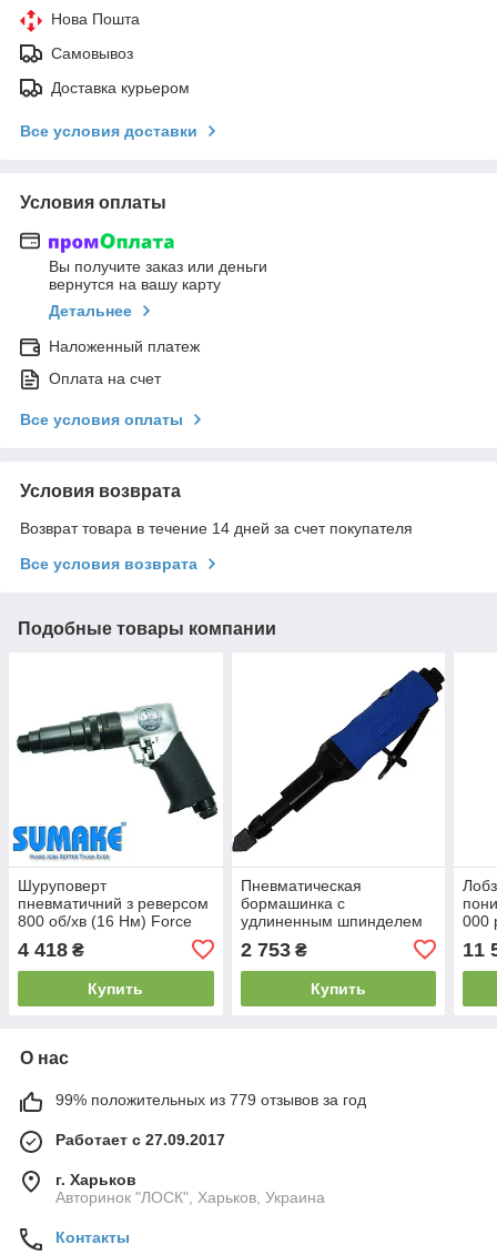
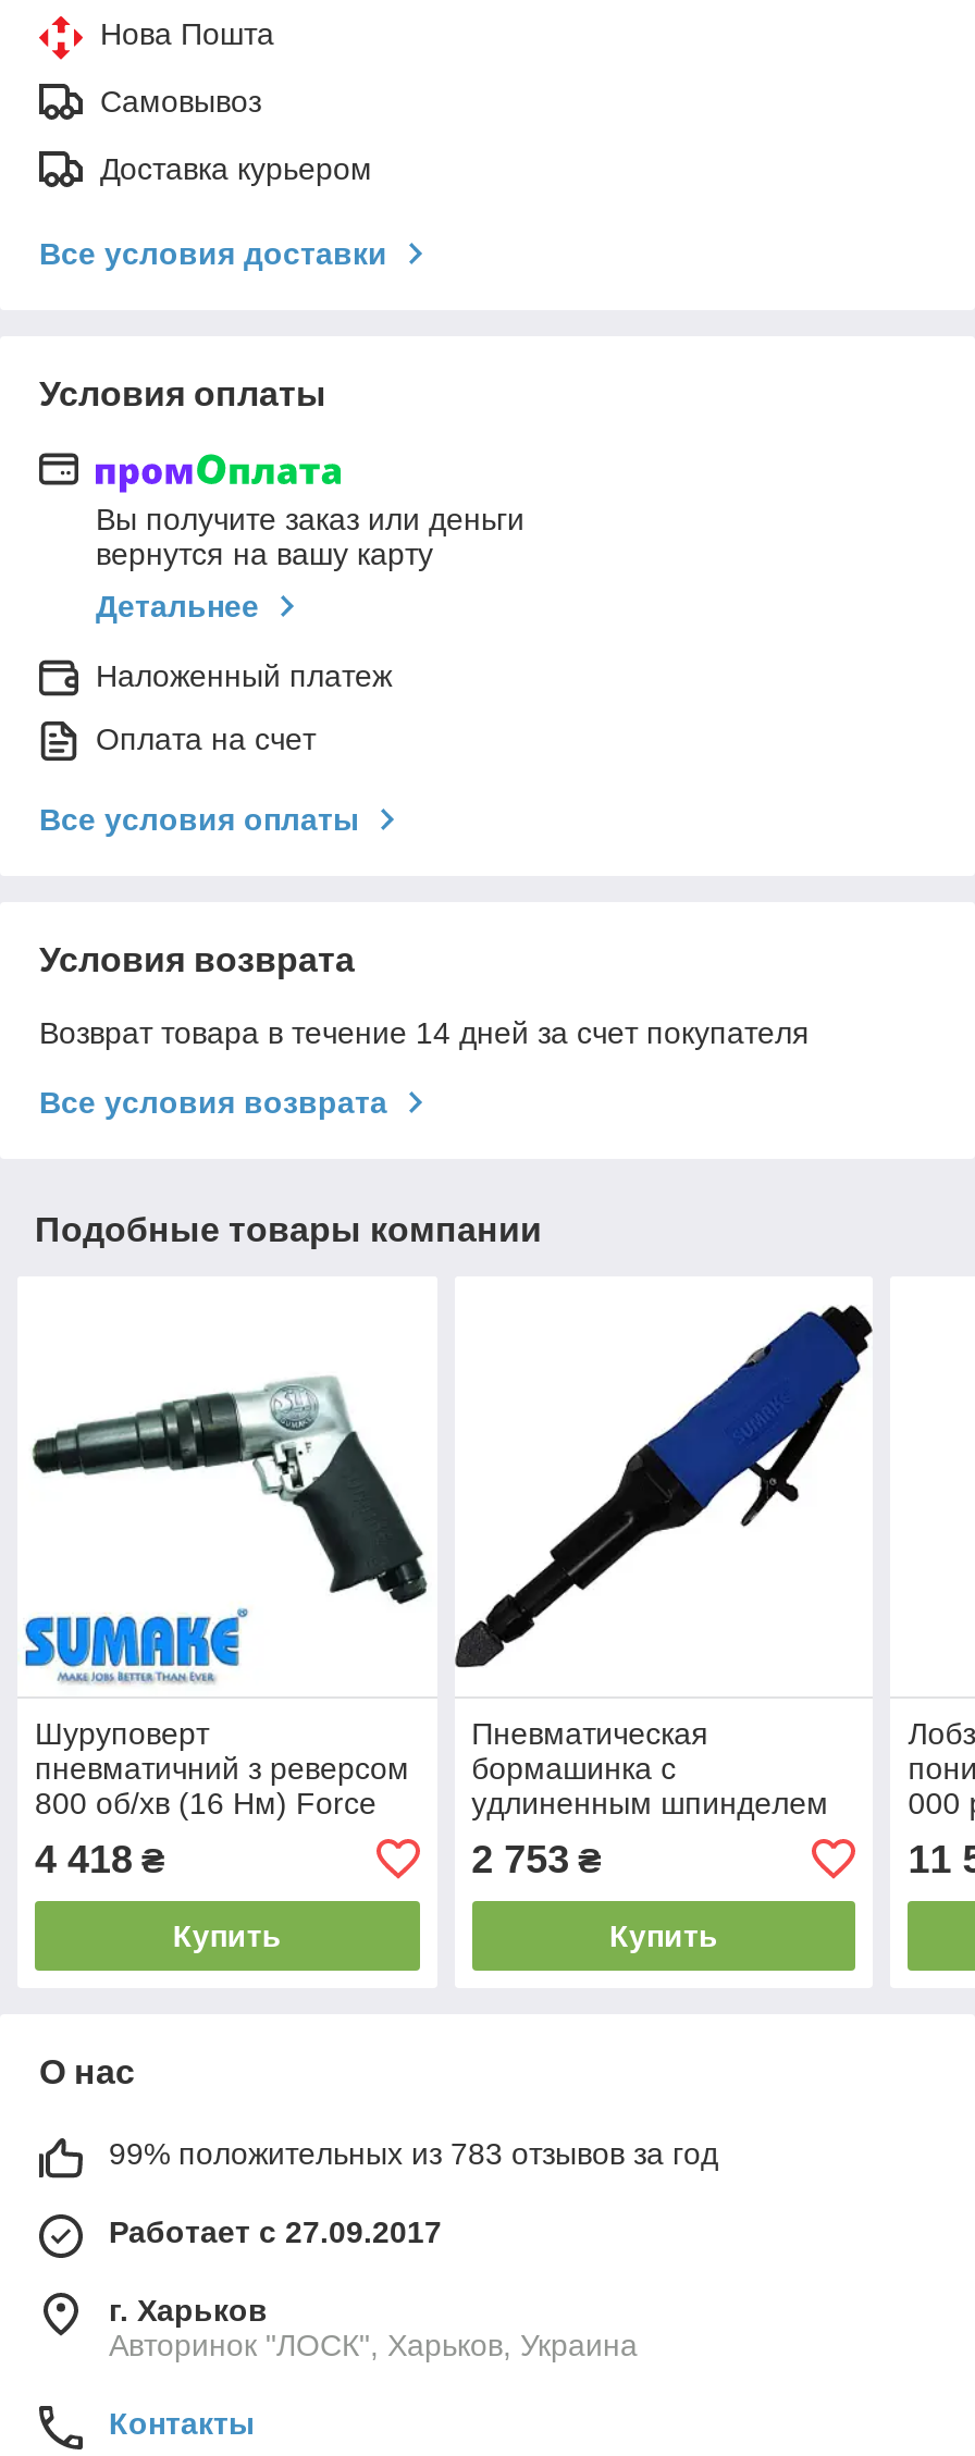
[55,1091,366,1108] 99% положительных из 779 отзывов за год -> [109,2136,718,2170] 99% положительных из 783 отзывов за год

